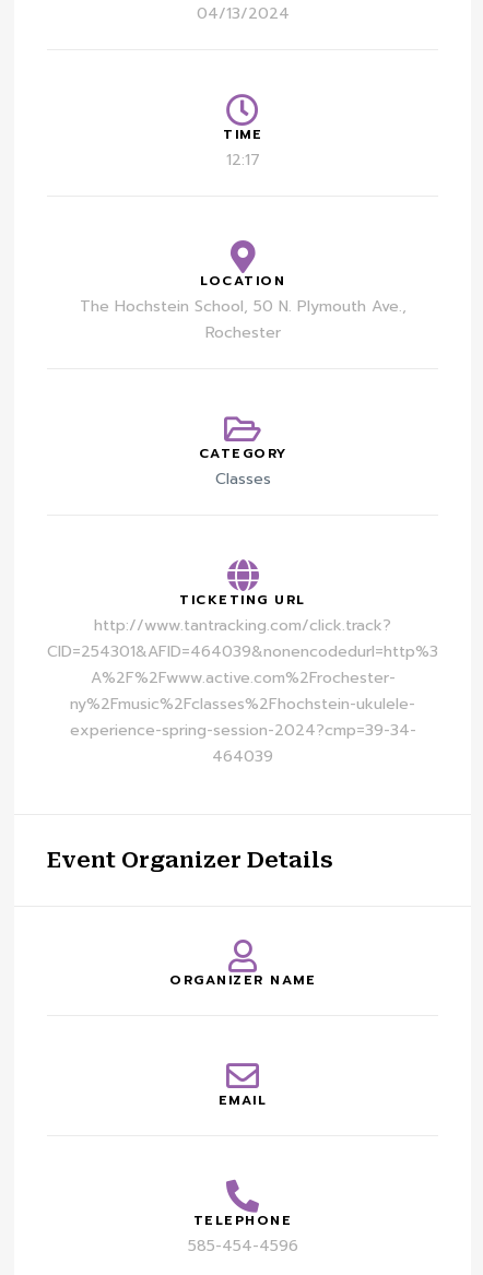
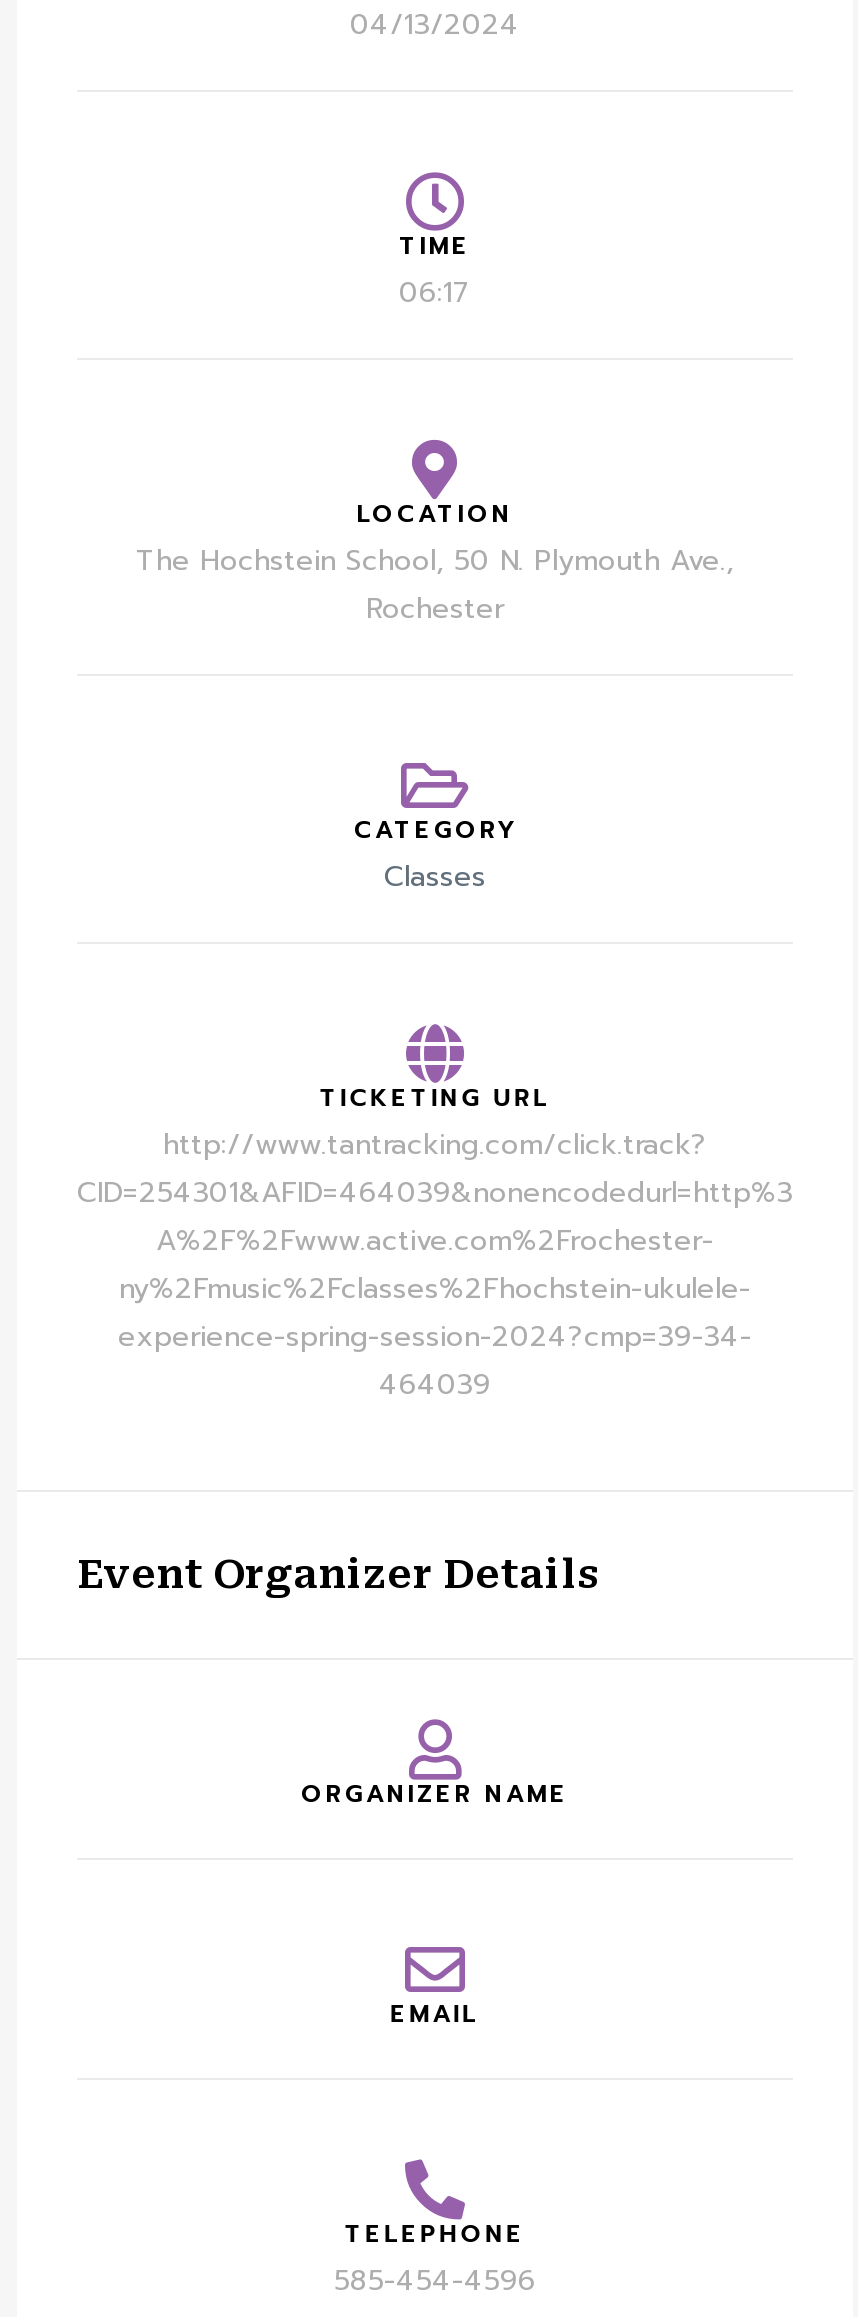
[226,149,260,172] 12:17 -> [399,273,471,315] 06:17

